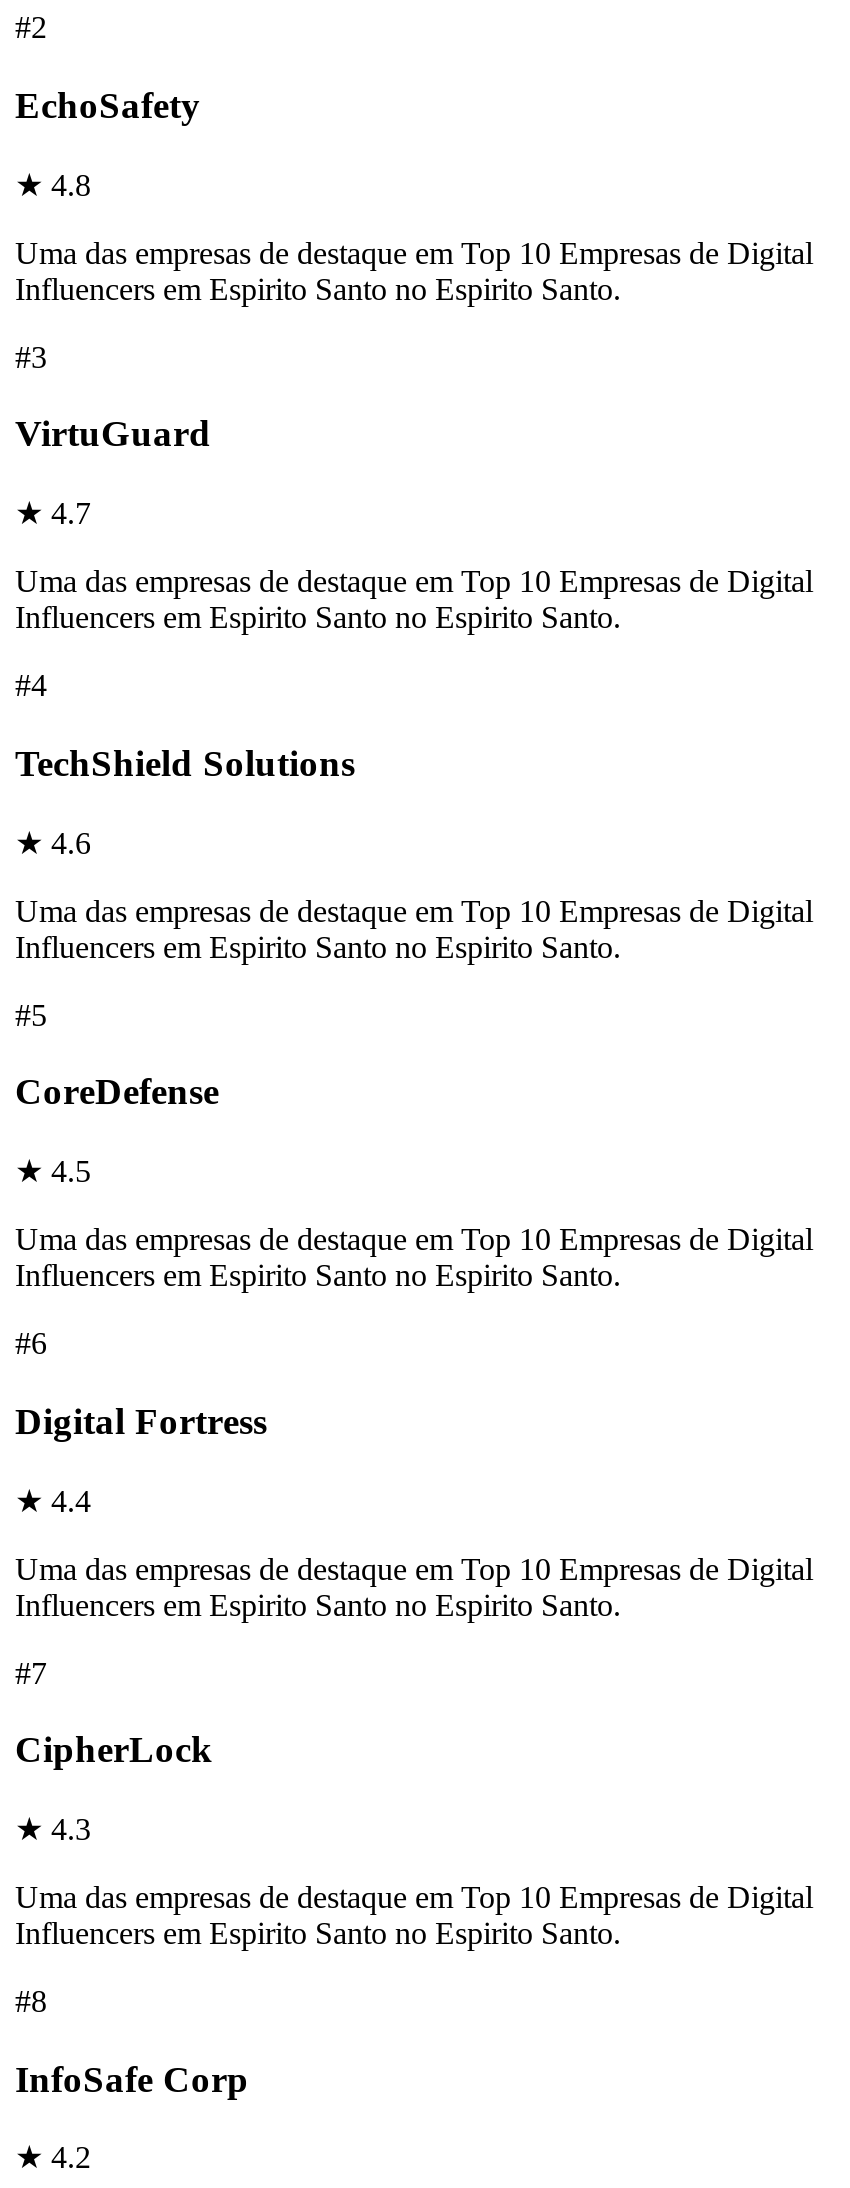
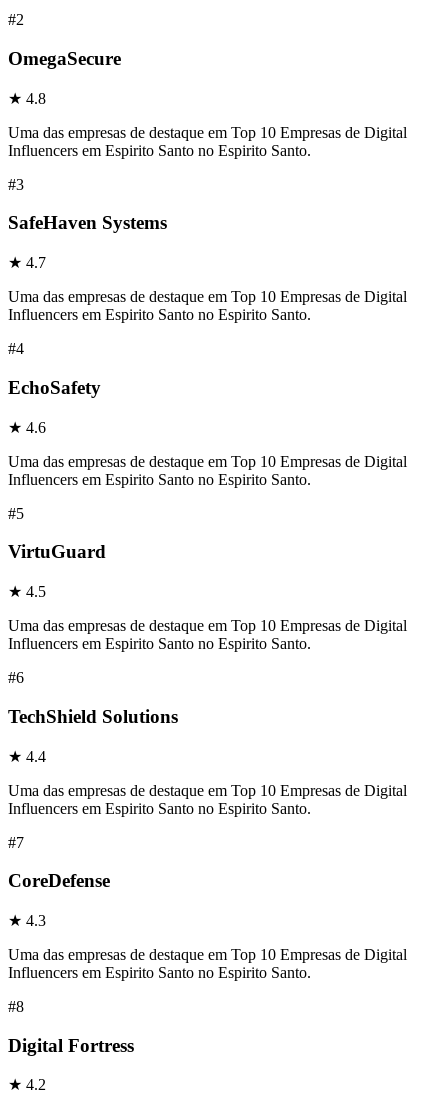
none -> [8,48,121,69] OmegaSecure
moved [15,84,201,126] -> [8,377,101,398]: EchoSafety
none -> [8,212,167,233] SafeHaven Systems
moved [15,413,211,455] -> [8,541,106,562]: VirtuGuard
moved [15,742,355,784] -> [8,706,178,727]: TechShield Solutions
moved [15,1071,219,1113] -> [8,870,110,891]: CoreDefense
moved [15,1400,267,1442] -> [8,1035,134,1056]: Digital Fortress
[15,1728,213,1770] CipherLock -> none
[15,2057,249,2099] InfoSafe Corp -> none

